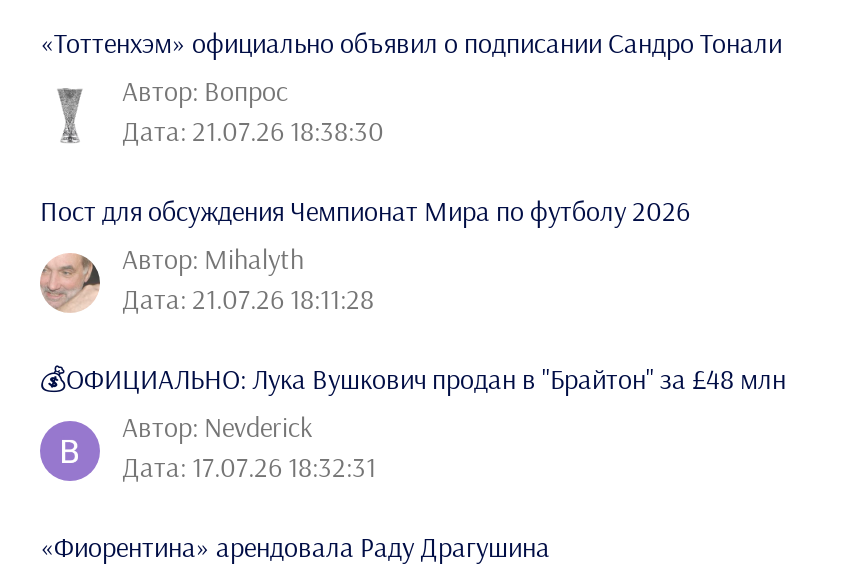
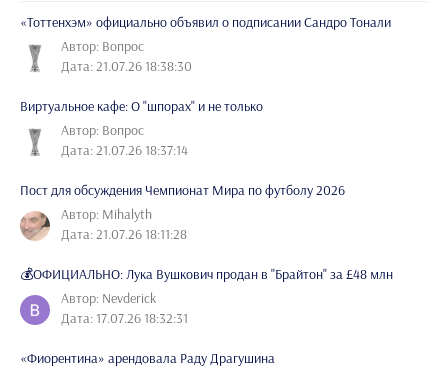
none -> [20,97,263,159] Виртуальное кафе: О "шпорах" и не только | Автор: Вопрос | Дата: 21.07.26 18:37:14

